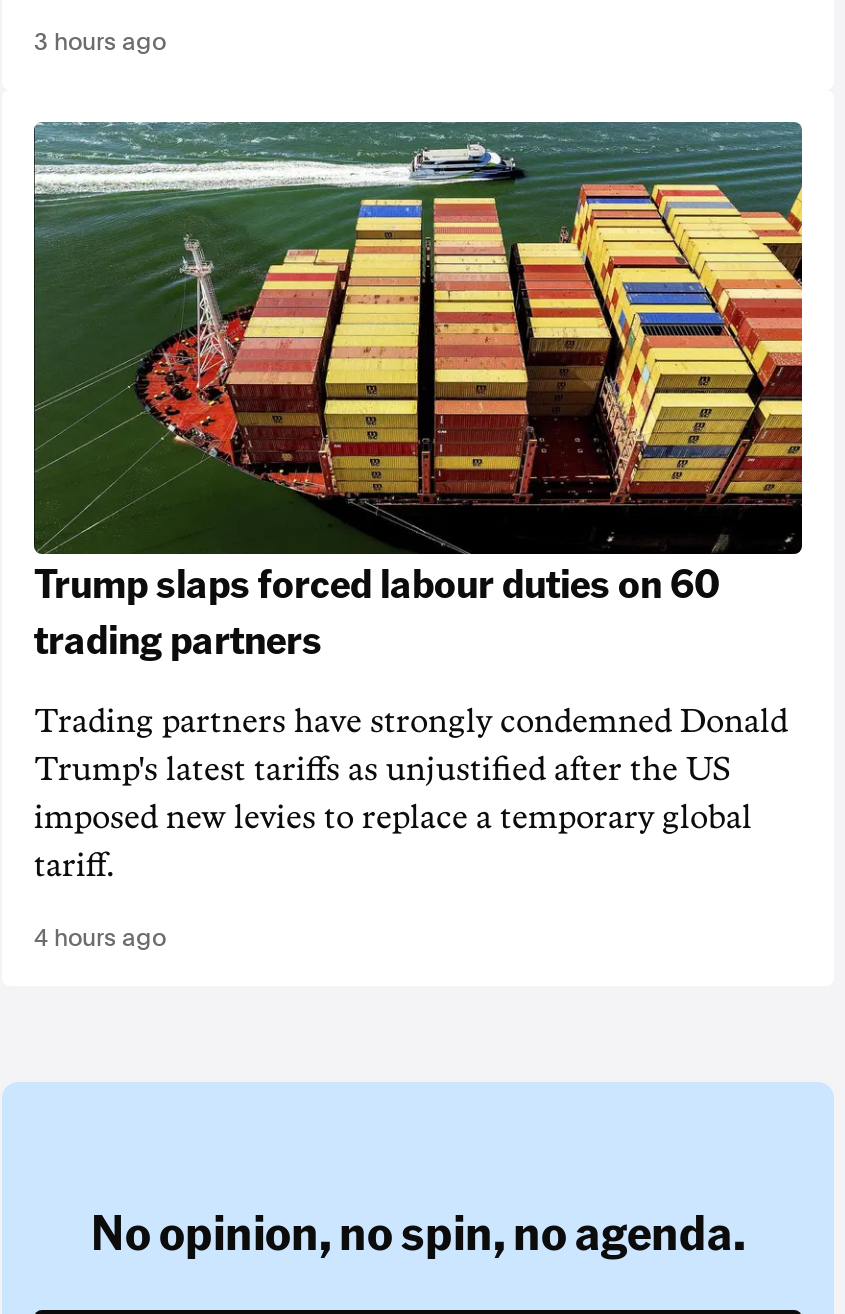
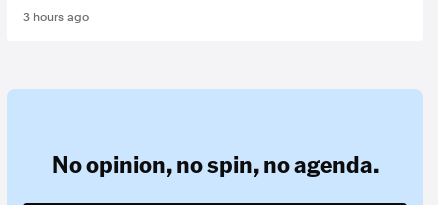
[32,120,804,952] [image] | Trump slaps forced labour duties on 60 | trading partners | Trading partners have strongly condemned Donald | Trump's latest tariffs as unjustified after the US | imposed new levies to replace a temporary global | tariff. | 4 hours ago -> none

